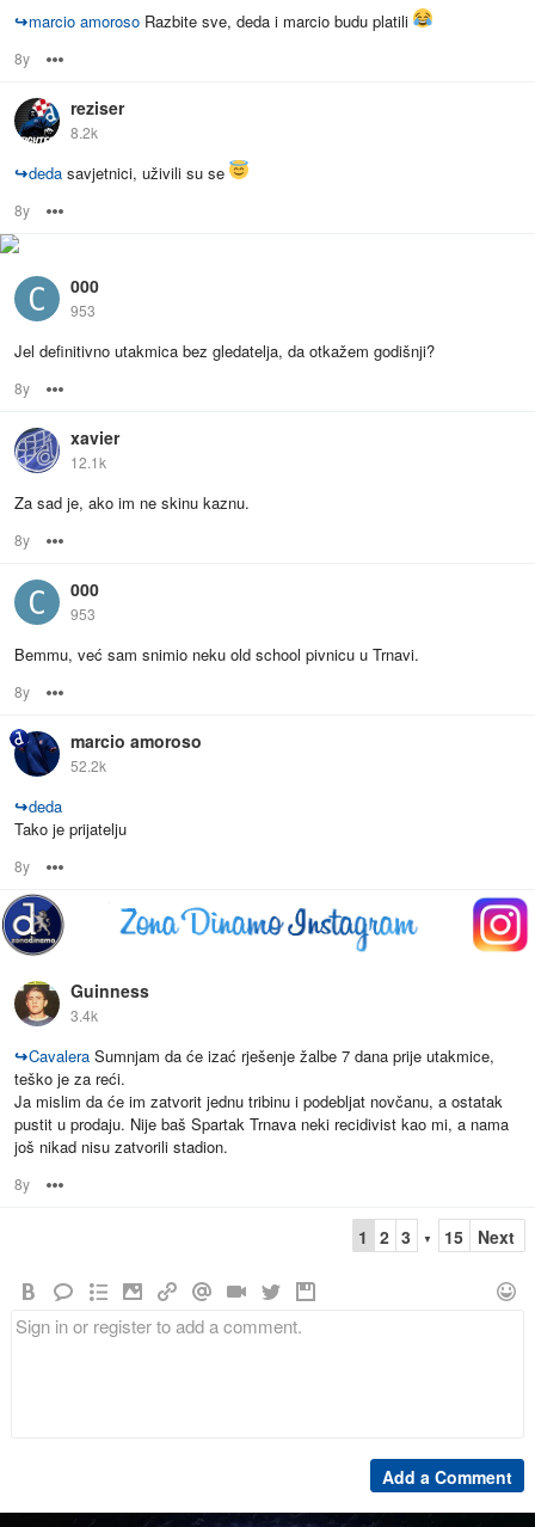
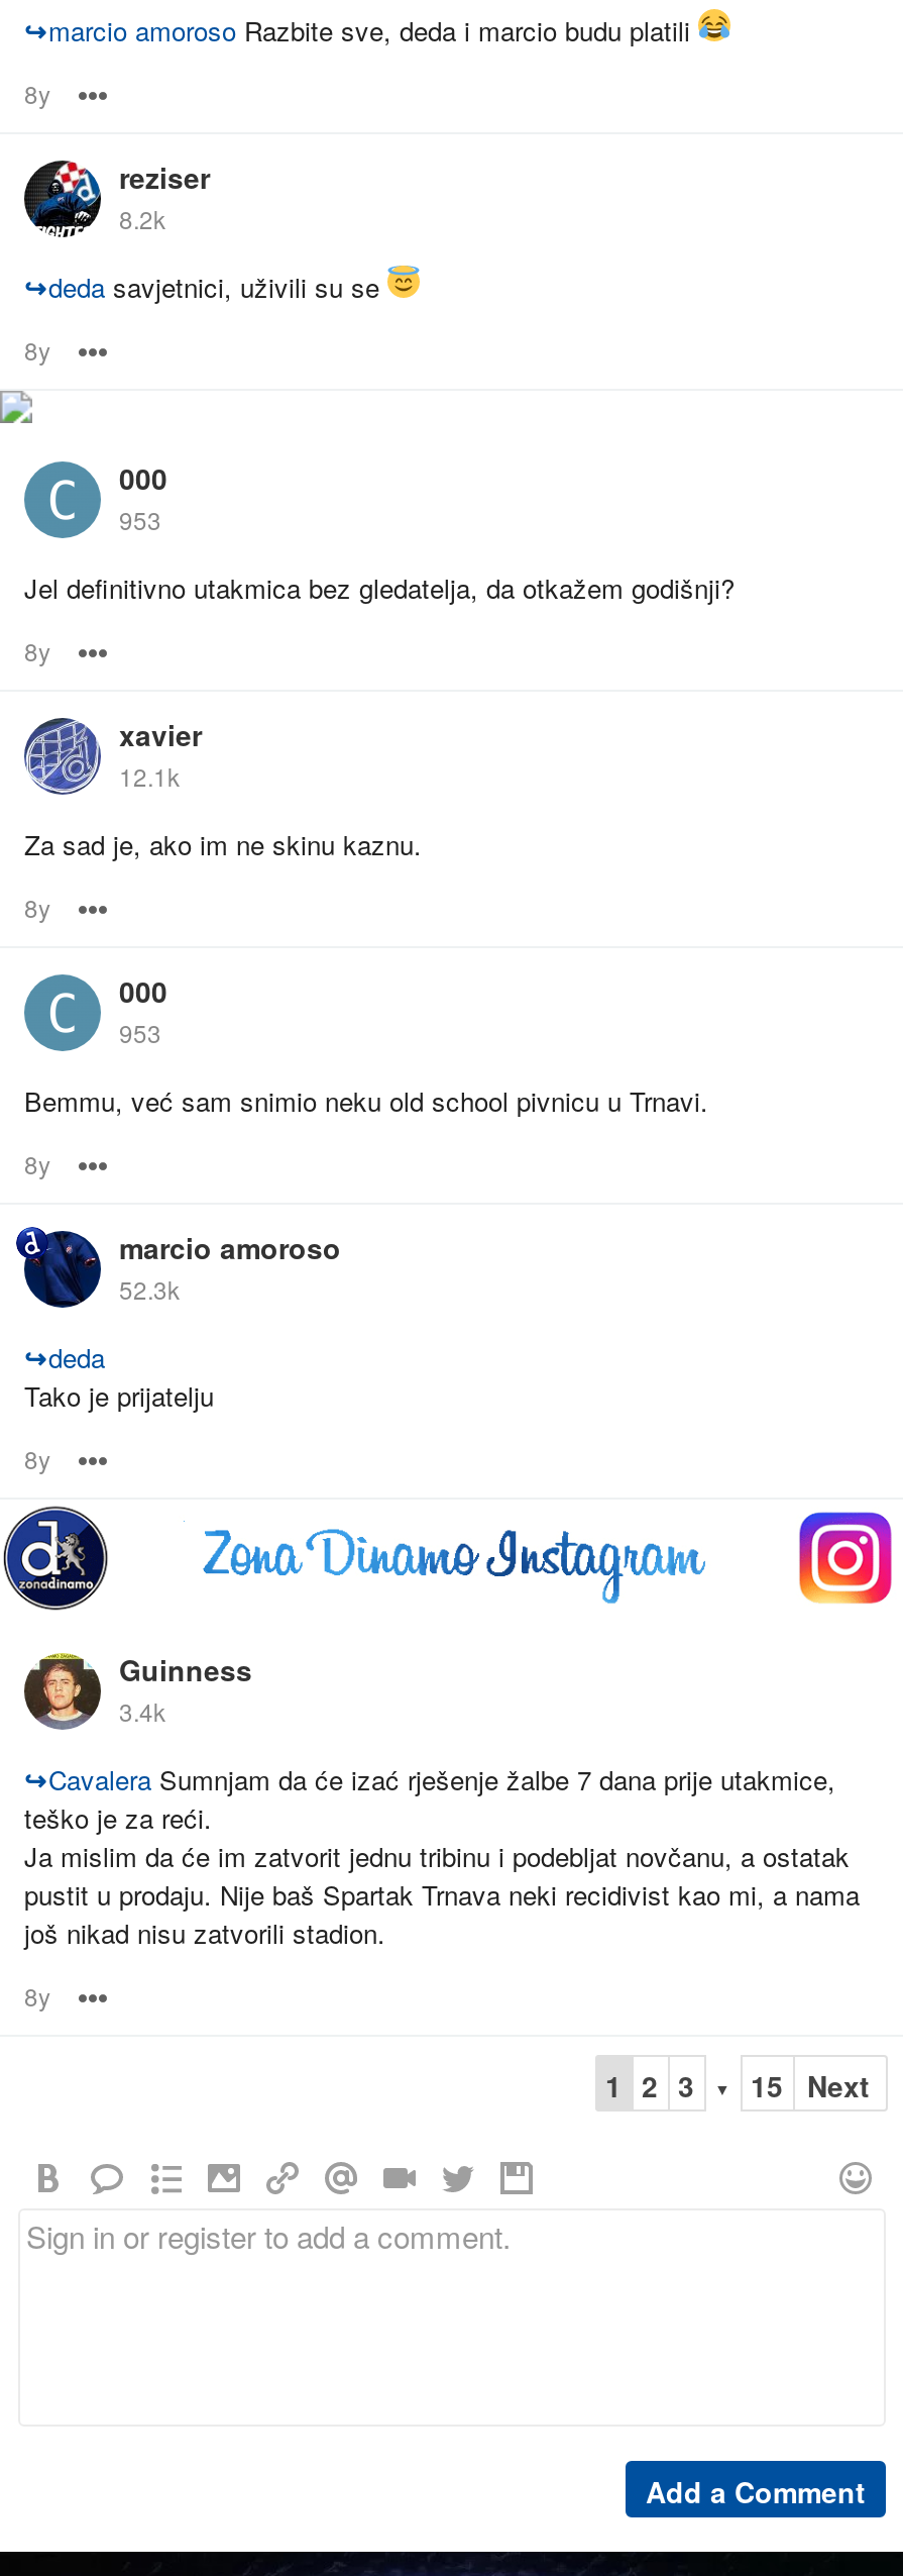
[70,755,106,775] 52.2k -> [119,1271,180,1306] 52.3k

